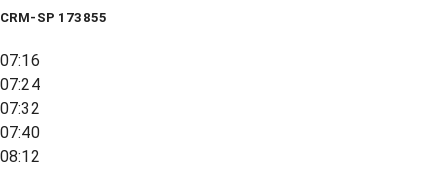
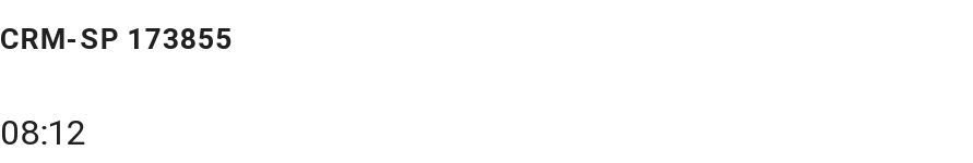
[0,51,40,142] 07:16 | 07:24 | 07:32 | 07:40 -> none

